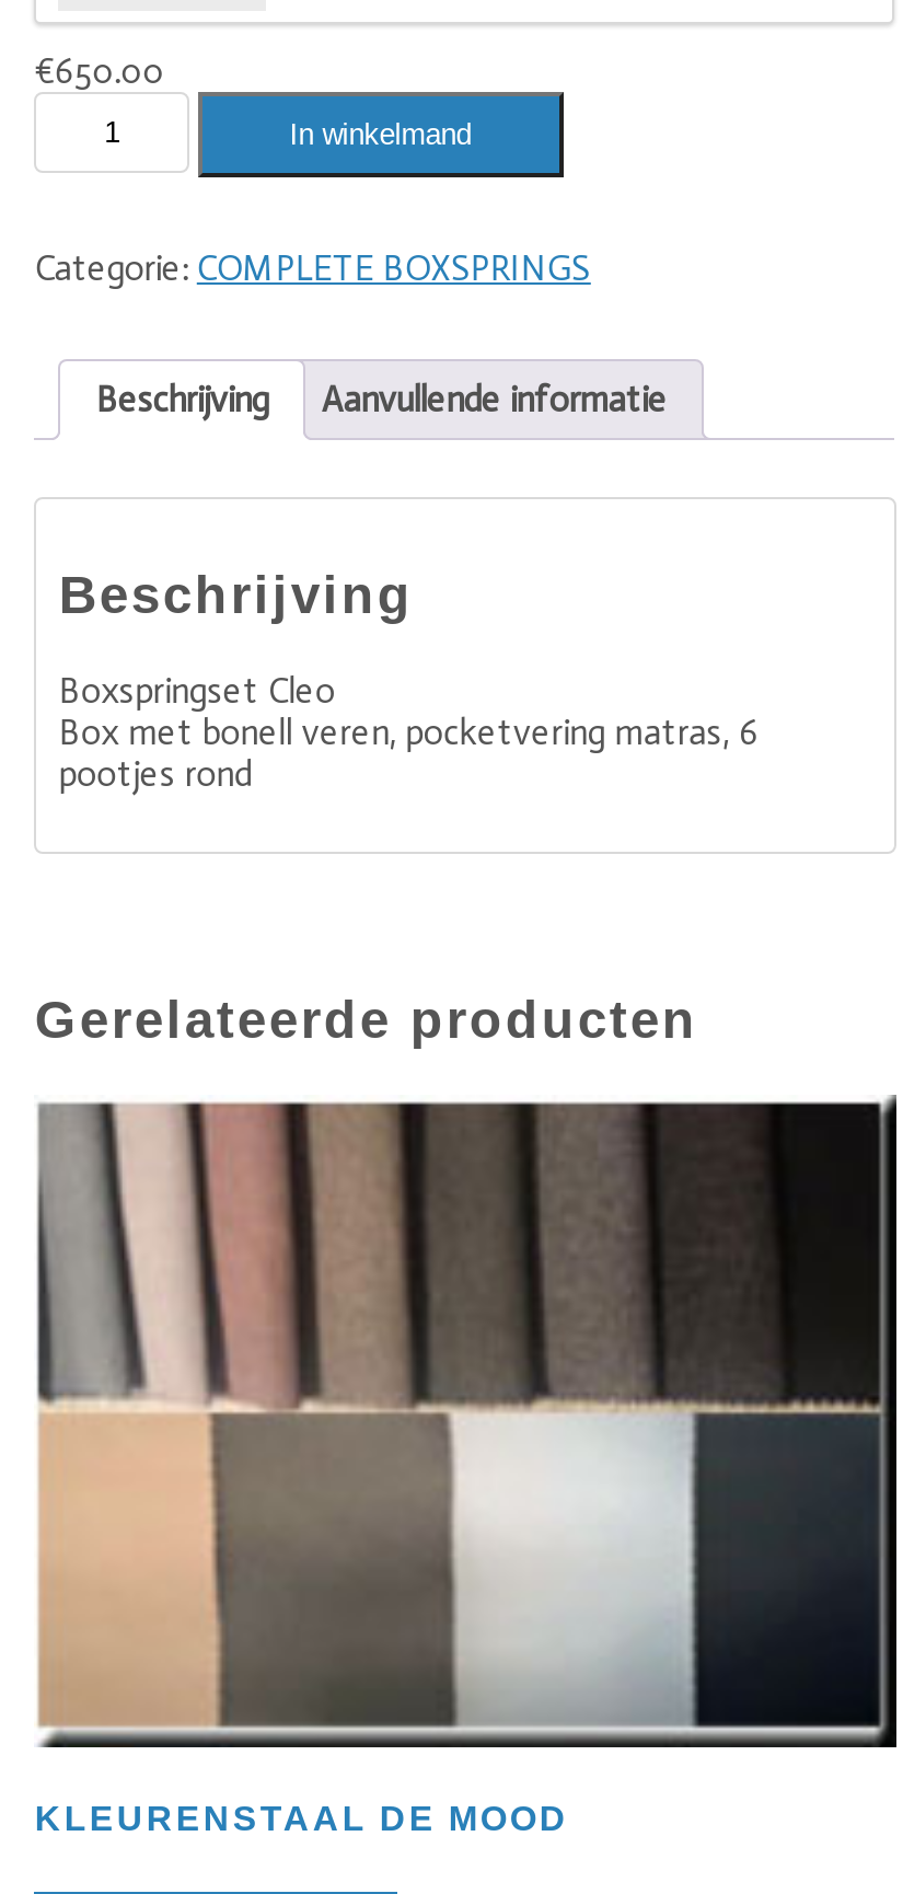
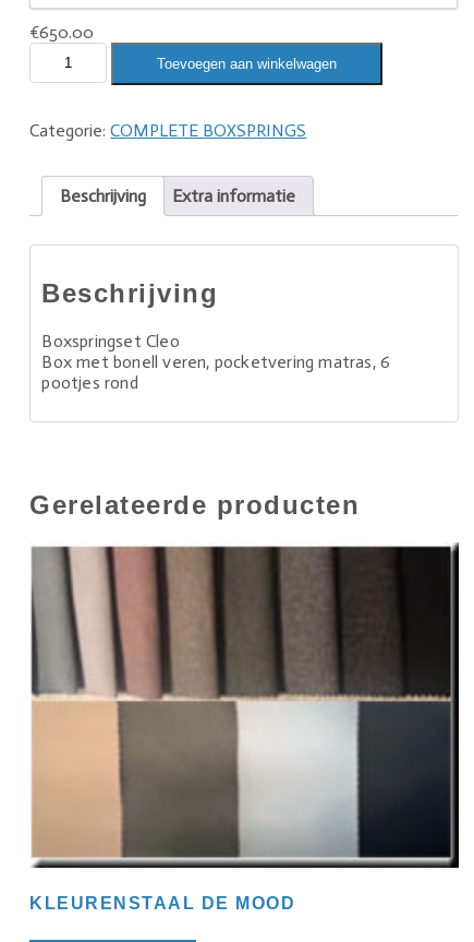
none -> [291,41,384,86] [image]
[290,118,471,151] In winkelmand -> [157,56,336,72] Toevoegen aan winkelwagen
[322,379,667,421] Aanvullende informatie -> [173,186,296,206] Extra informatie

